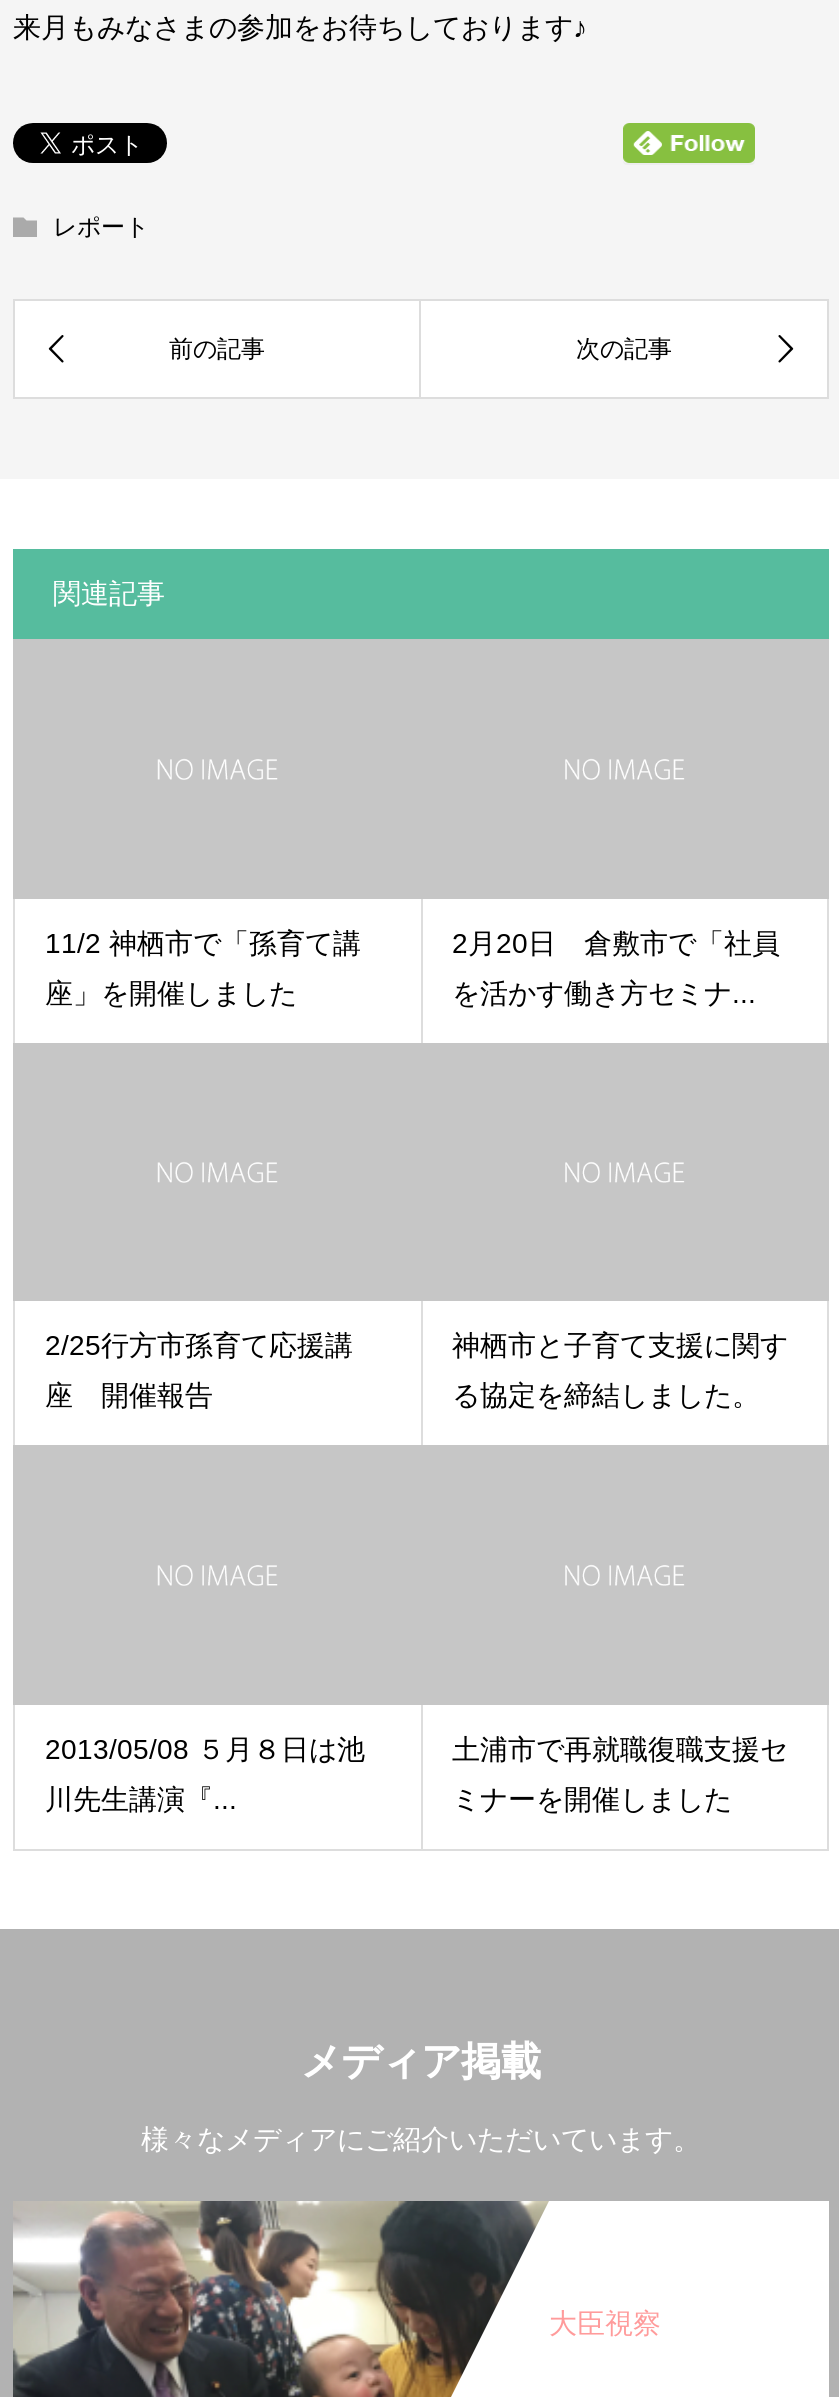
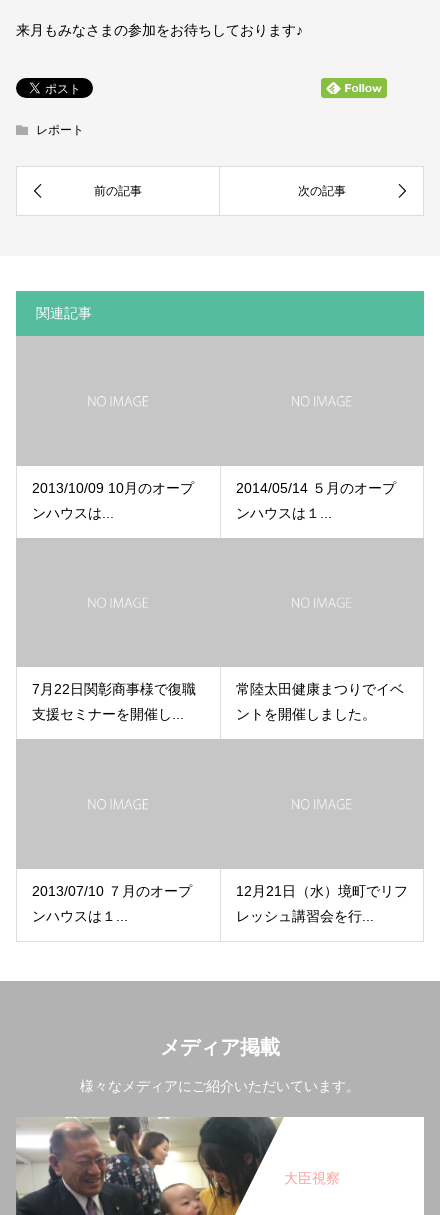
[45,926,361,958] 11/2 神栖市で「孫育て講 -> [32,480,194,496] 2013/10/09 10月のオープ
[452,926,780,958] 2月20日 倉敷市で「社員 -> [235,480,395,496] 2014/05/14 ５月のオープ
[45,976,297,1008] 座」を開催しました -> [32,505,114,521] ンハウスは...
[452,976,756,1008] を活かす働き方セミナ... -> [235,505,331,521] ンハウスは１...
[45,1330,353,1362] 2/25行方市孫育て応援講 -> [32,681,196,697] 7月22日関彰商事様で復職
[452,1330,788,1362] 神栖市と子育て支援に関す -> [235,681,403,697] 常陸太田健康まつりでイベ
[45,1380,213,1412] 座 開催報告 -> [32,706,184,722] 支援セミナーを開催し...
[452,1380,760,1412] る協定を締結しました。 -> [235,706,375,722] ントを開催しました。
[45,1733,365,1765] 2013/05/08 ５月８日は池 -> [32,883,192,899] 2013/07/10 ７月のオープ
[452,1733,788,1765] 土浦市で再就職復職支援セ -> [235,883,407,899] 12月21日（水）境町でリフ
[45,1783,237,1815] 川先生講演『... -> [32,908,128,924] ンハウスは１...
[452,1783,732,1815] ミナーを開催しました -> [235,908,373,924] レッシュ講習会を行...

